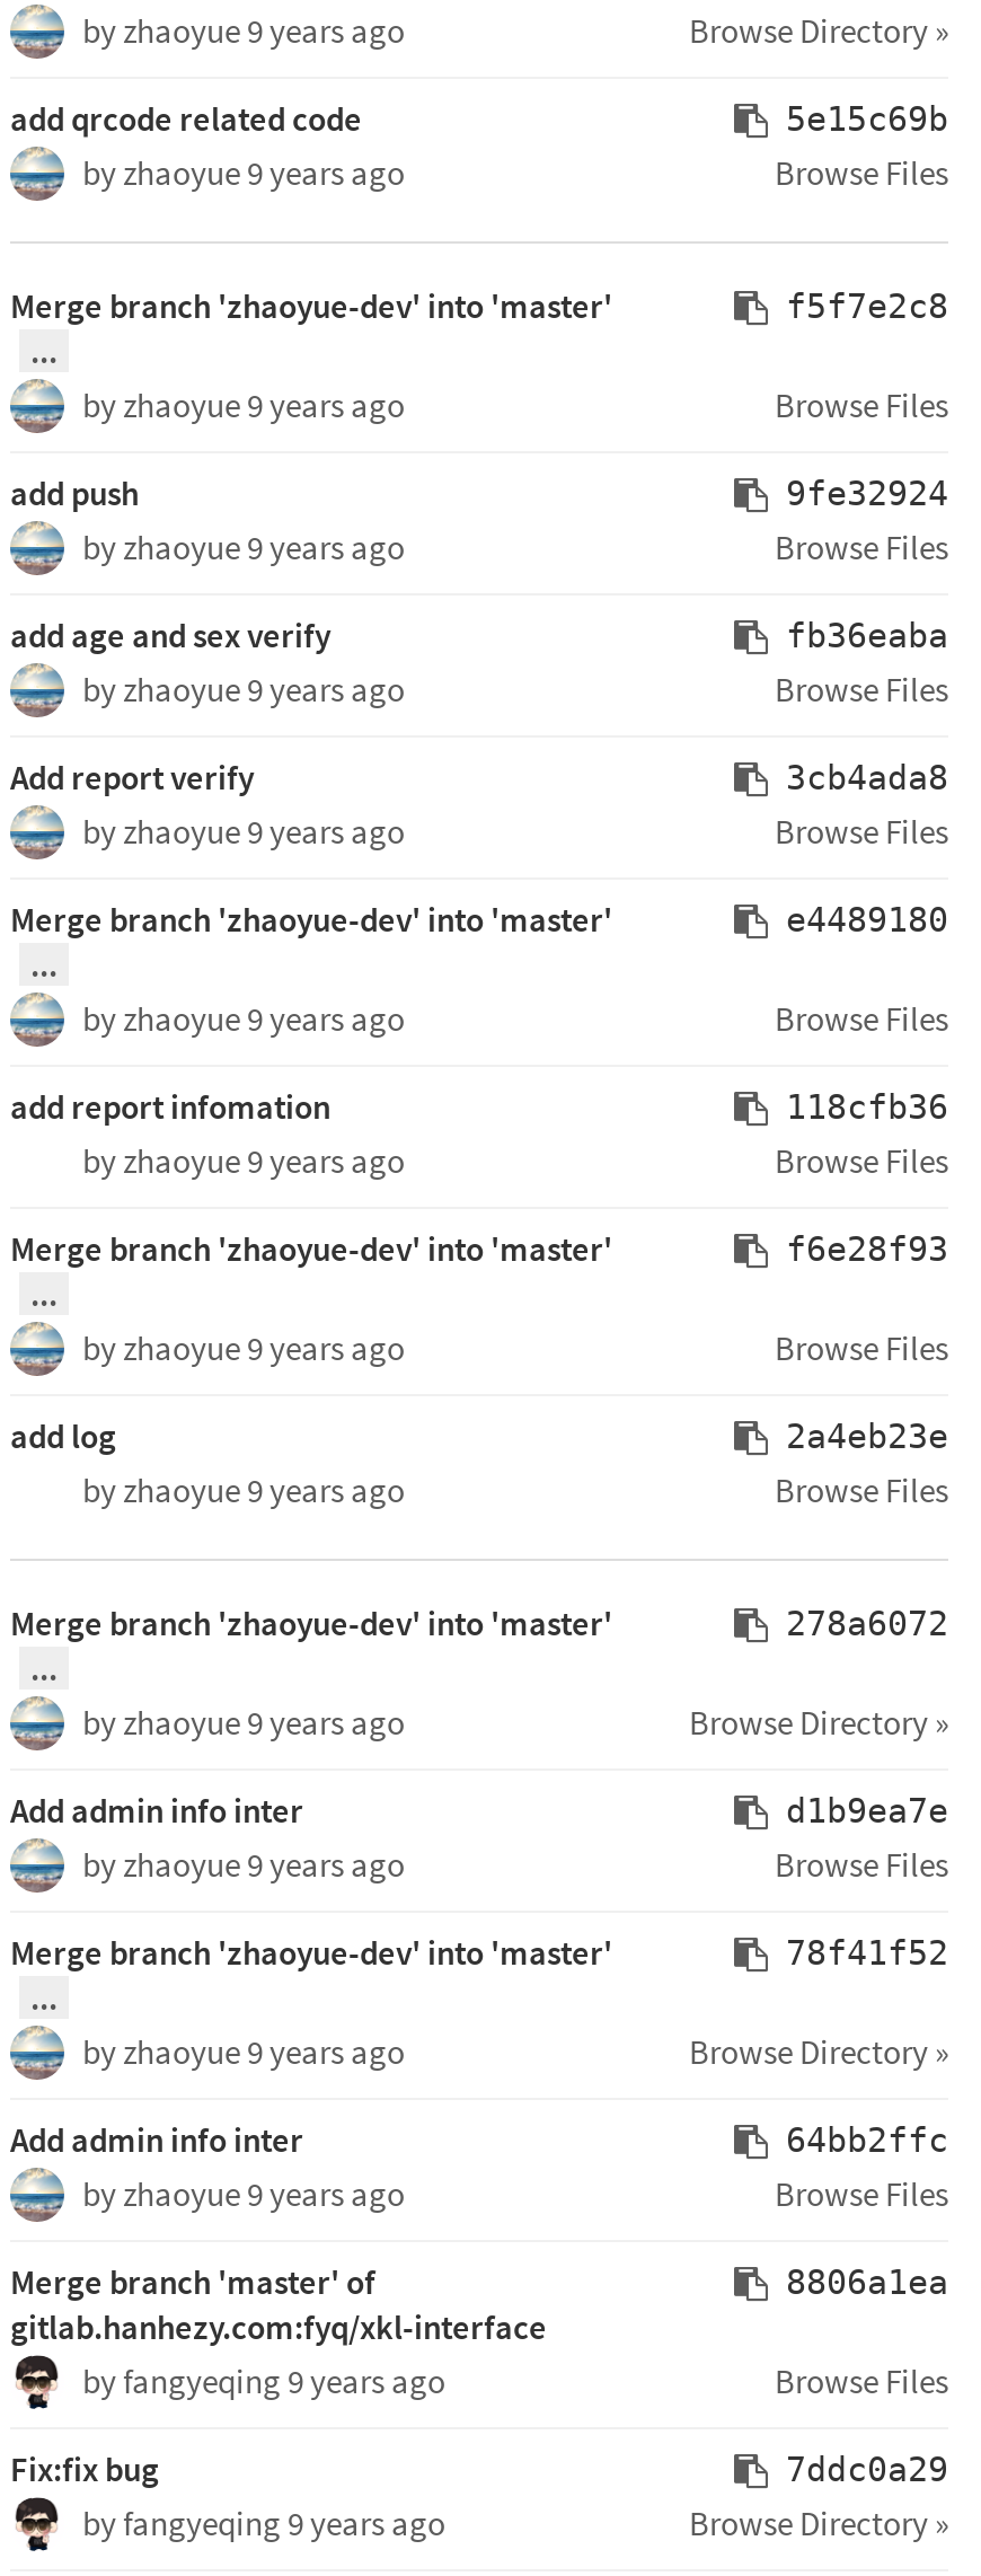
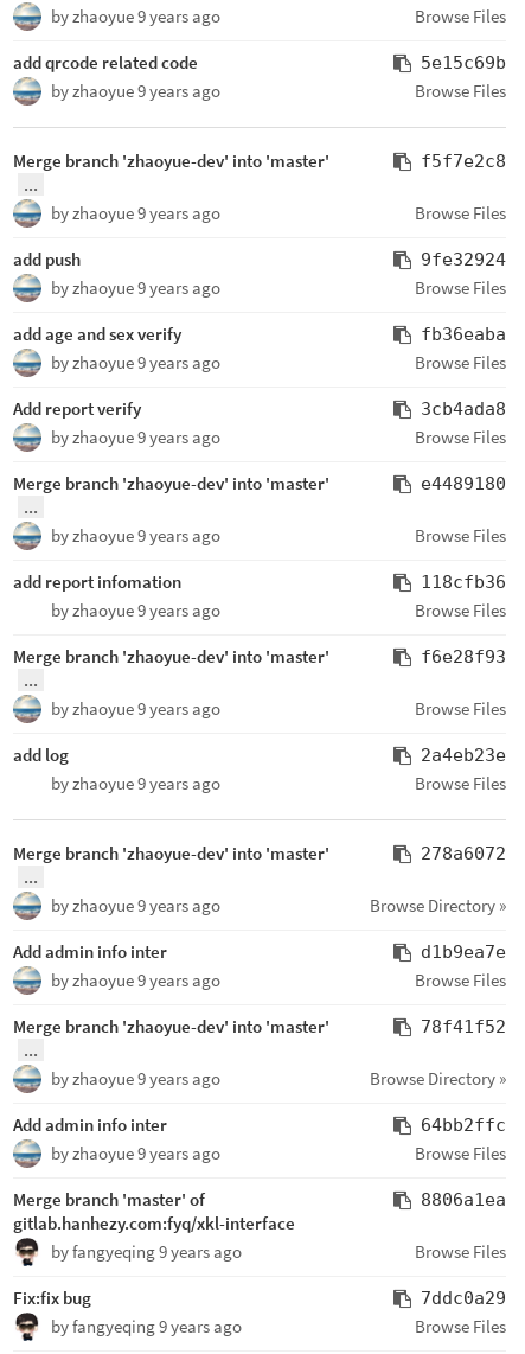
[689,9,948,52] Browse Directory » -> [415,5,506,27] Browse Files
[689,2502,948,2544] Browse Directory » -> [415,1315,506,1337] Browse Files

